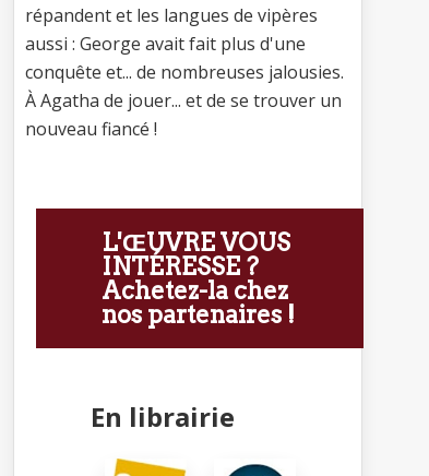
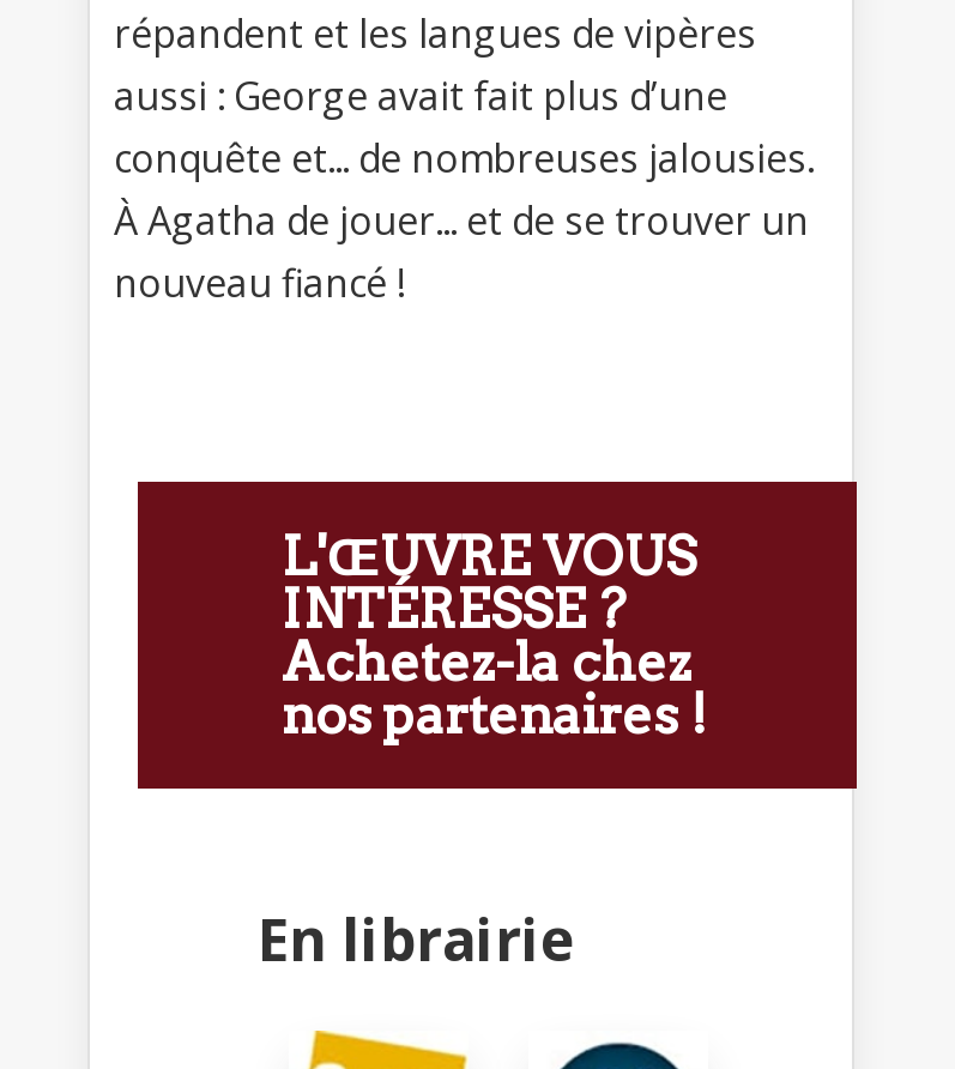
[25,31,306,55] aussi : George avait fait plus d'une -> [114,69,727,122] aussi : George avait fait plus d’une

